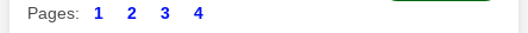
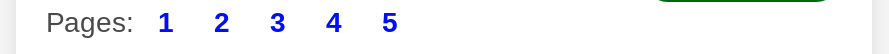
none -> [382,6,398,38] 5

